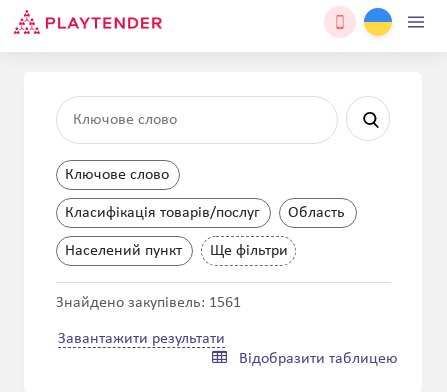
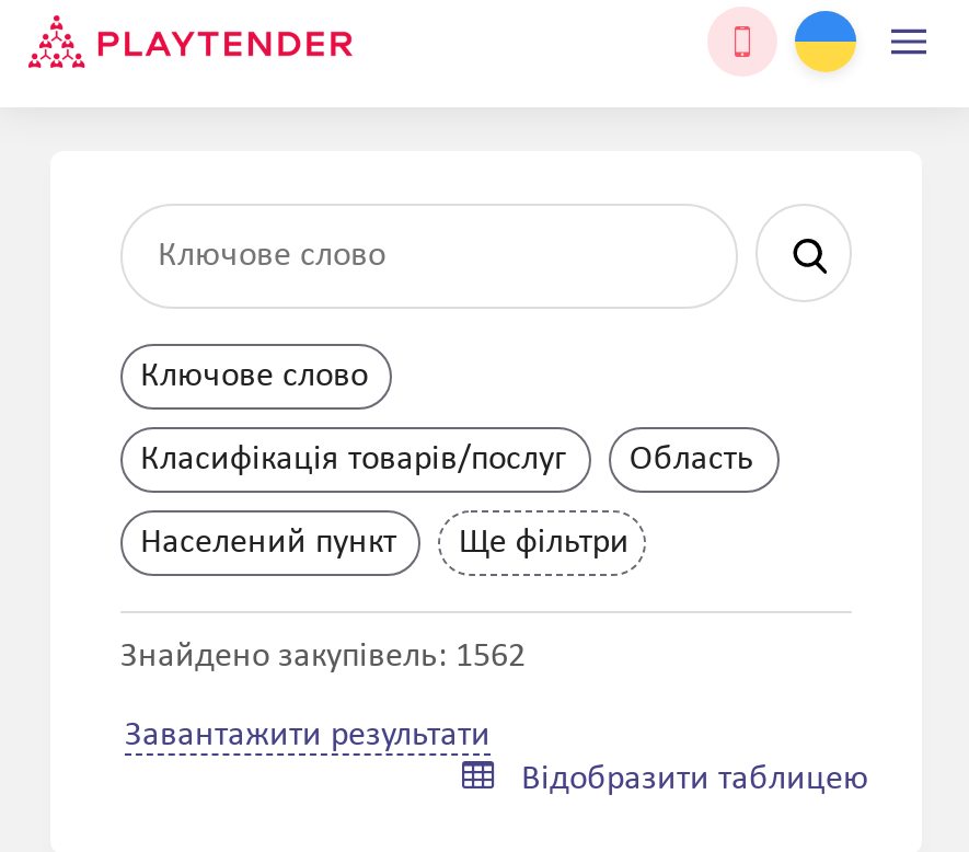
[56,294,241,310] Знайдено закупівель: 1561 -> [120,638,526,673] Знайдено закупівель: 1562

